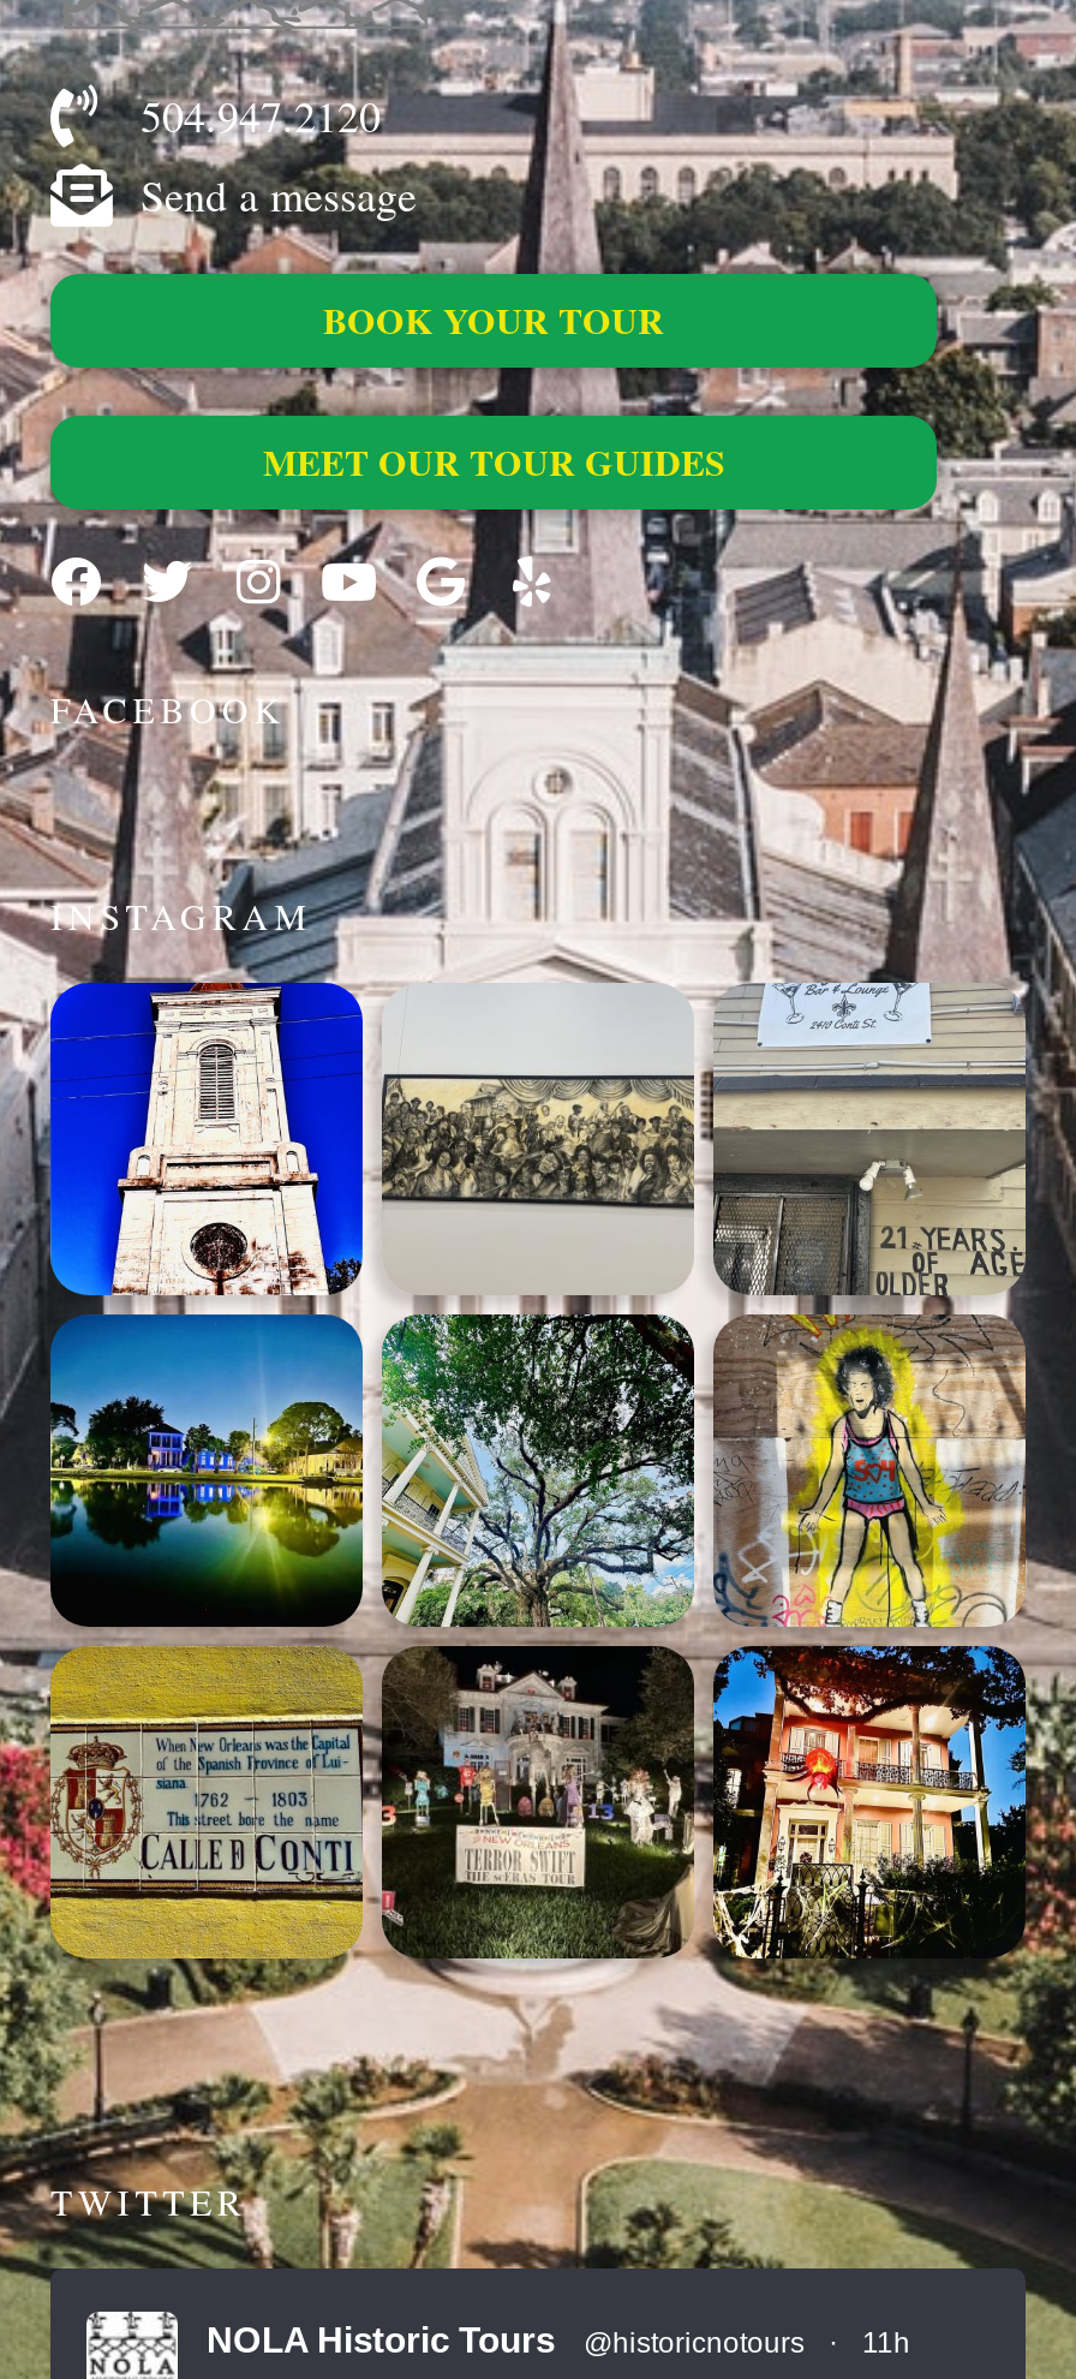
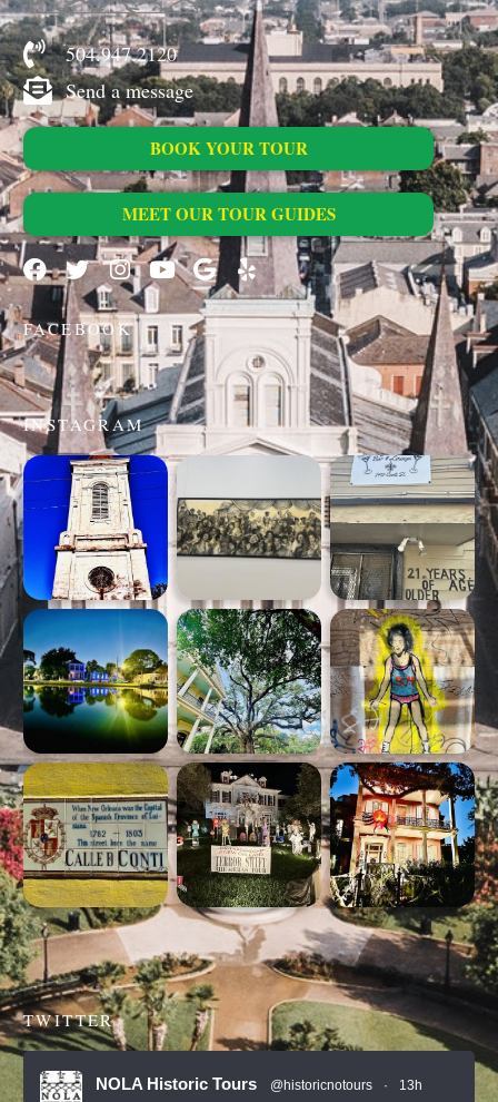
[862,2327,910,2360] 11h -> [399,1078,422,1093] 13h

